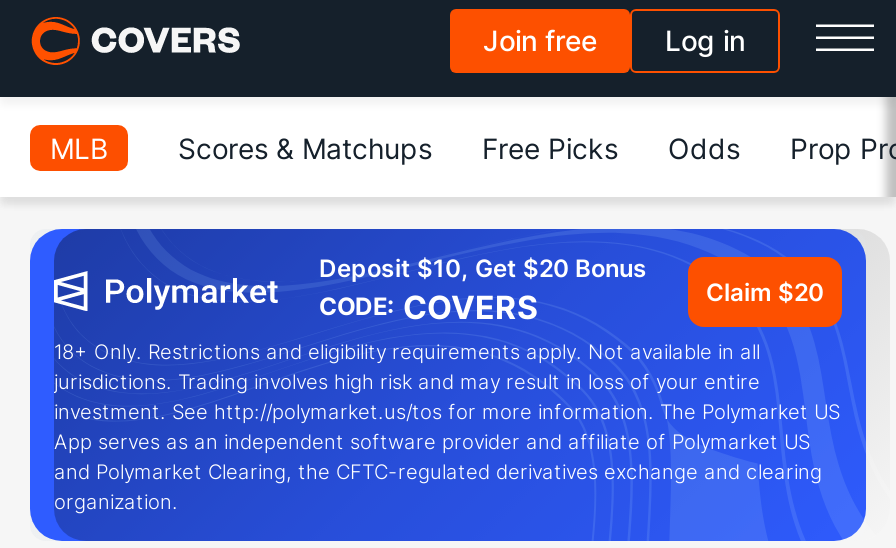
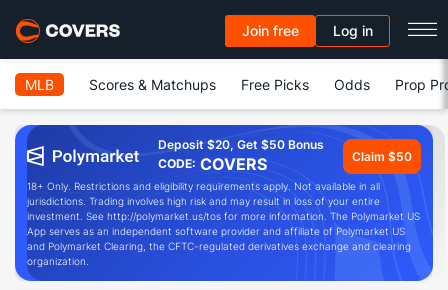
[319,253,647,283] Deposit $10, Get $20 Bonus -> [158,137,324,152] Deposit $20, Get $50 Bonus
[706,276,824,306] Claim $20 -> [352,148,412,163] Claim $50

